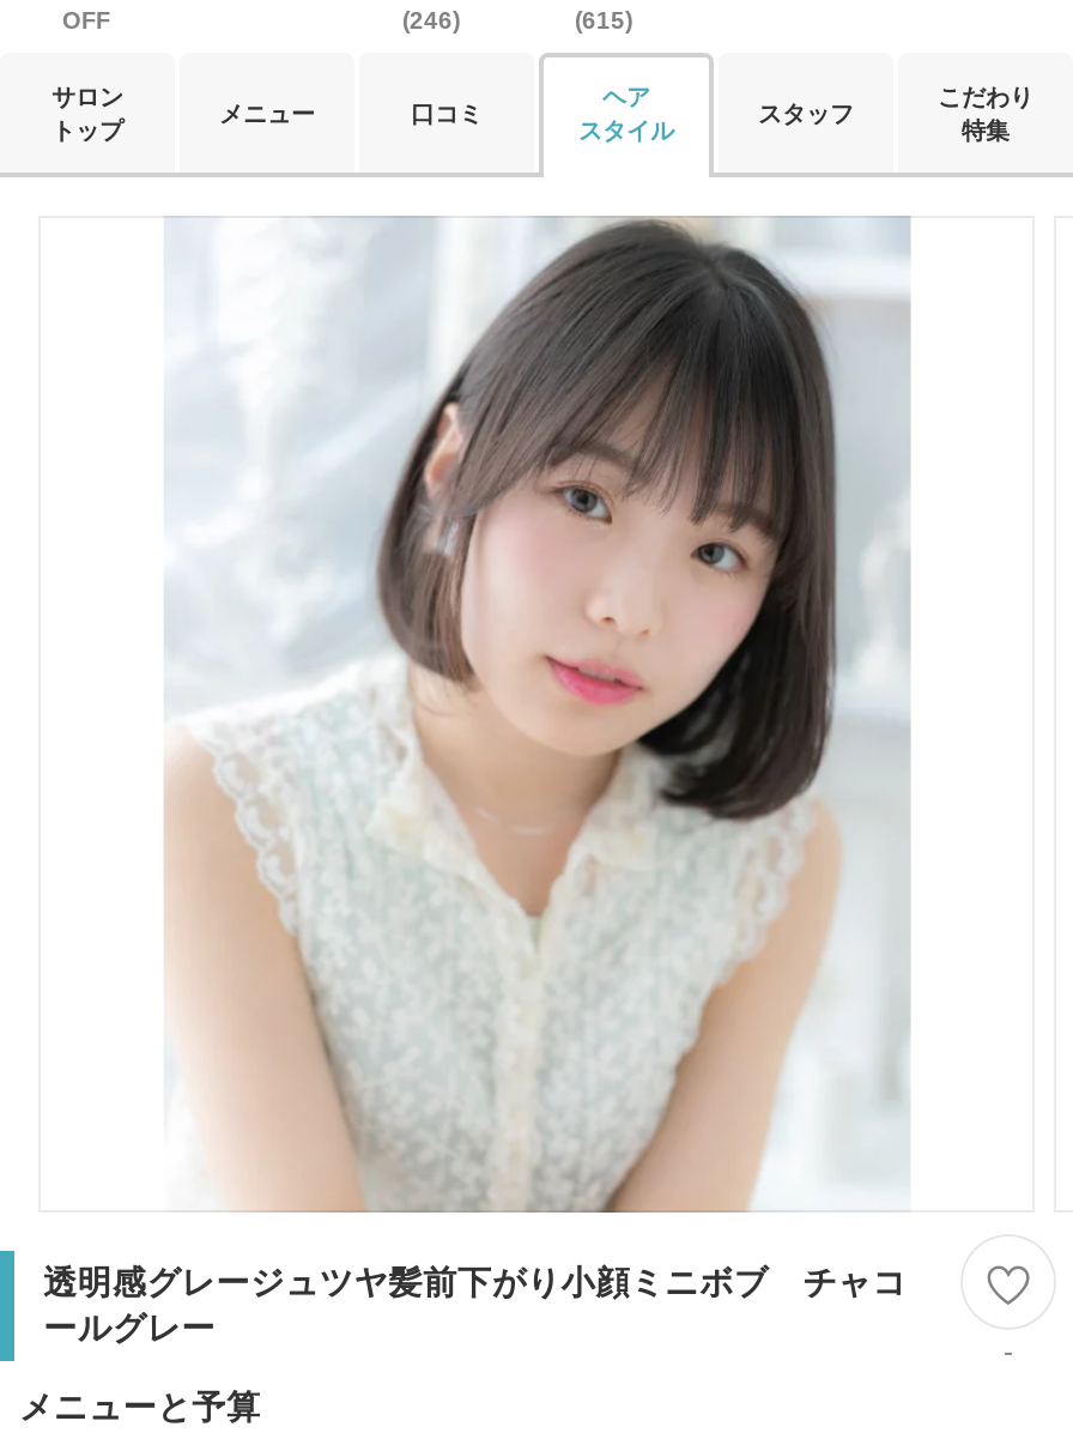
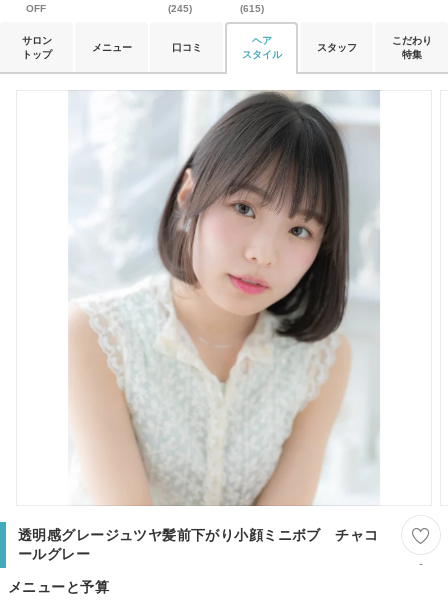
[402,7,460,33] (246) -> [168,3,192,14] (245)

